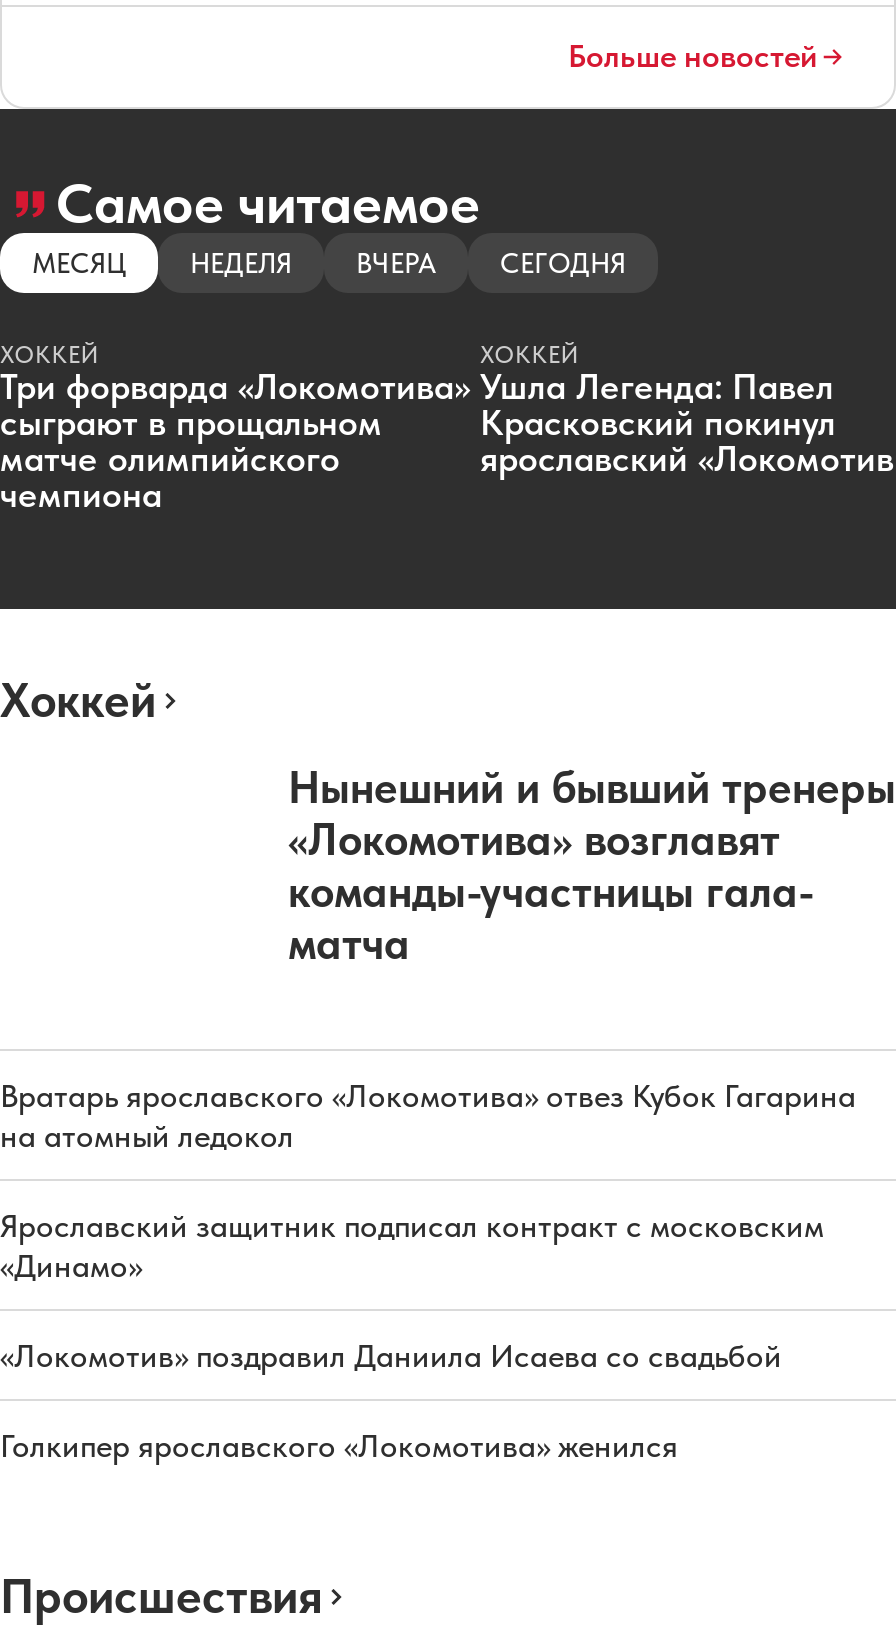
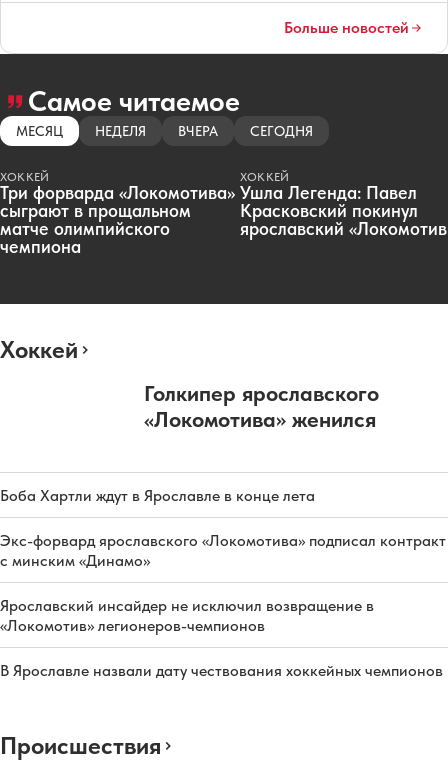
[288,761,896,969] Нынешний и бывший тренеры | «Локомотива» возглавят | команды-участницы гала- | матча -> [144,380,379,432] Голкипер ярославского | «Локомотива» женился
[0,1077,856,1155] Вратарь ярославского «Локомотива» отвез Кубок Гагарина | на атомный ледокол -> [0,486,315,505] Боба Хартли ждут в Ярославле в конце лета
[0,1207,824,1285] Ярославский защитник подписал контракт с московским | «Динамо» -> [0,531,446,570] Экс-форвард ярославского «Локомотива» подписал контракт | с минским «Динамо»
[0,1337,782,1375] «Локомотив» поздравил Даниила Исаева со свадьбой -> [0,596,374,635] Ярославский инсайдер не исключил возвращение в | «Локомотив» легионеров-чемпионов
[0,1427,678,1465] Голкипер ярославского «Локомотива» женился -> [0,661,443,680] В Ярославле назвали дату чествования хоккейных чемпионов

